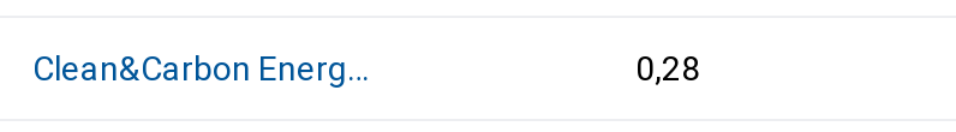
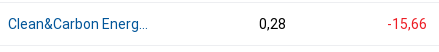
none -> [387,16,427,32] -15,66

